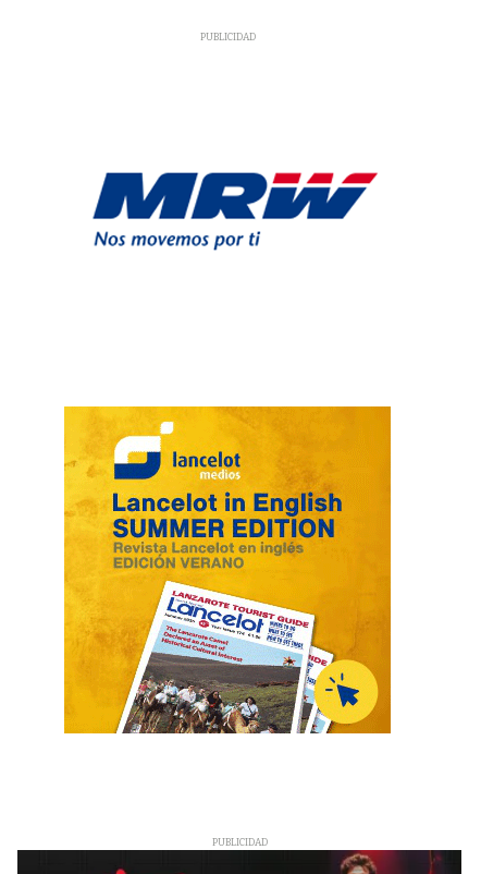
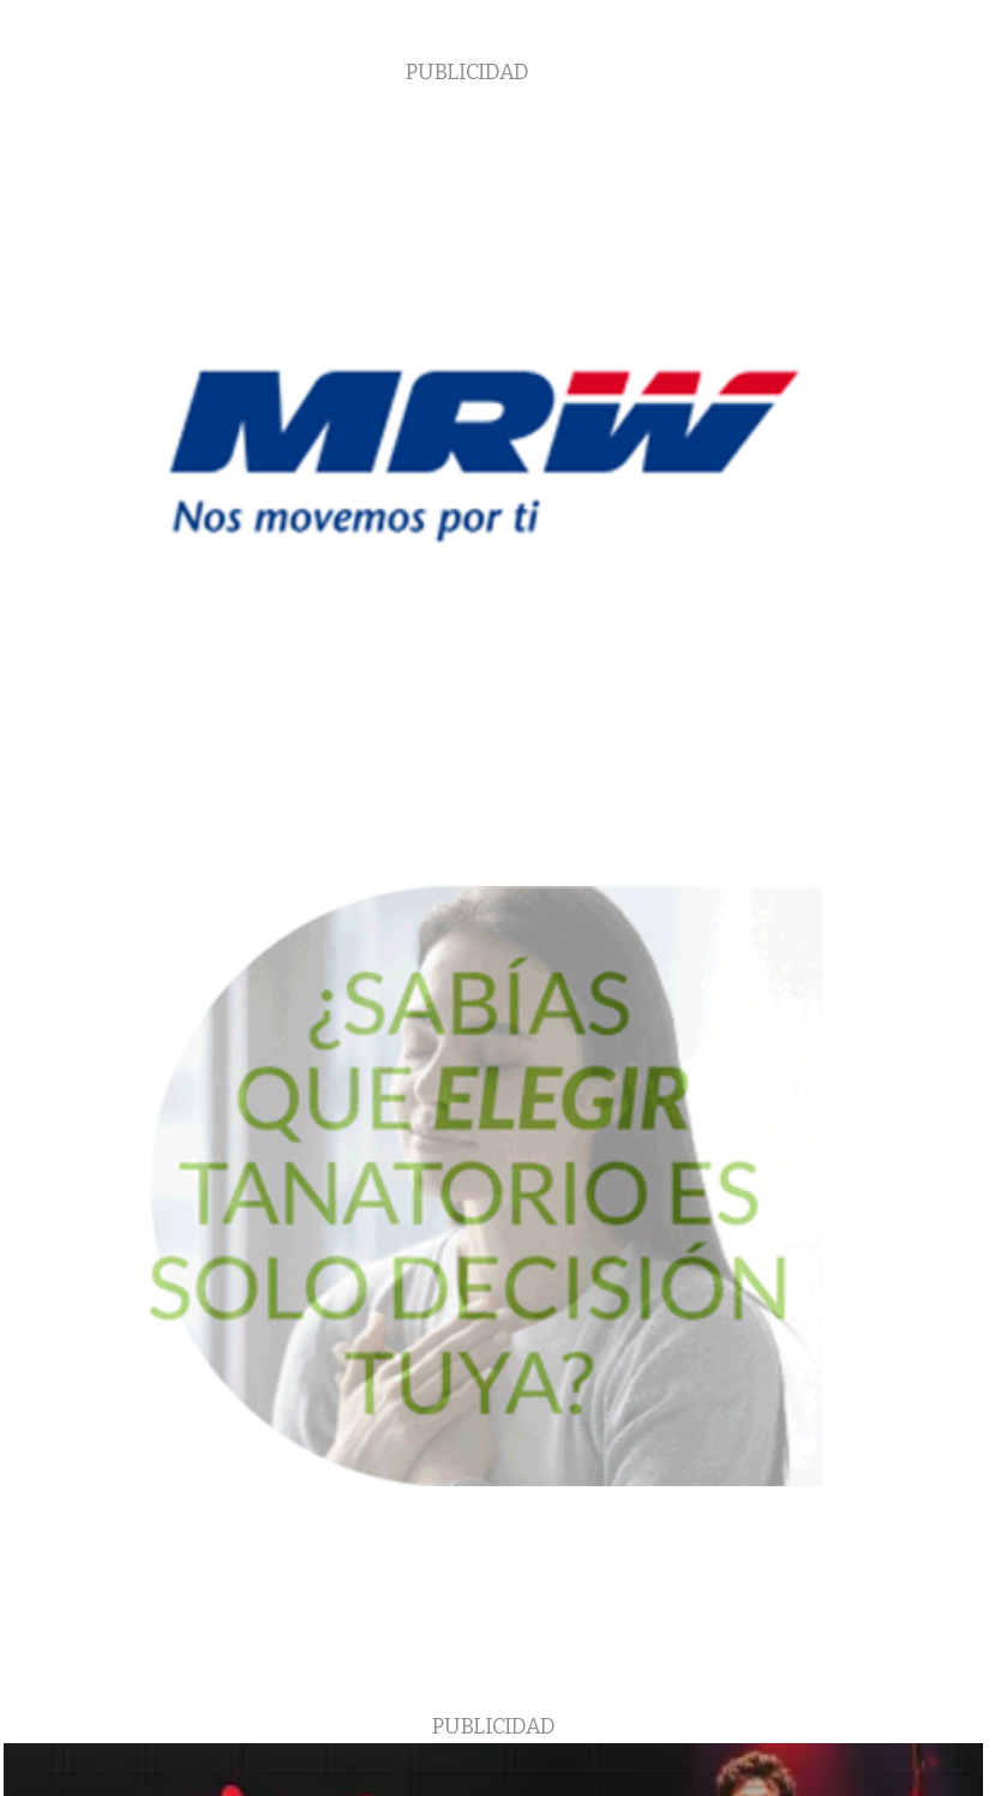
[63,405,392,735] [image] -> [107,886,827,1486] [image]

